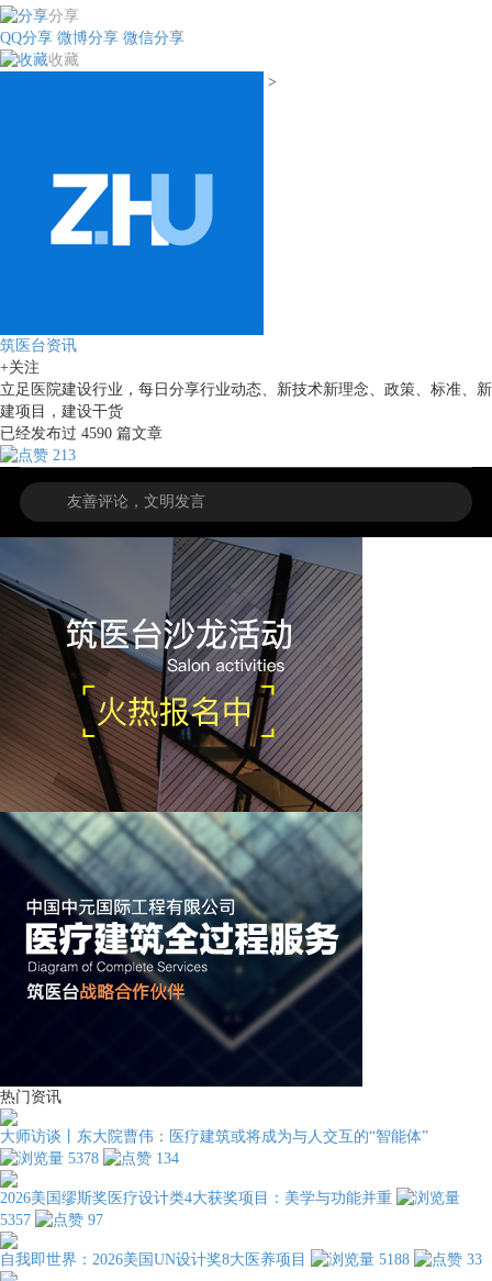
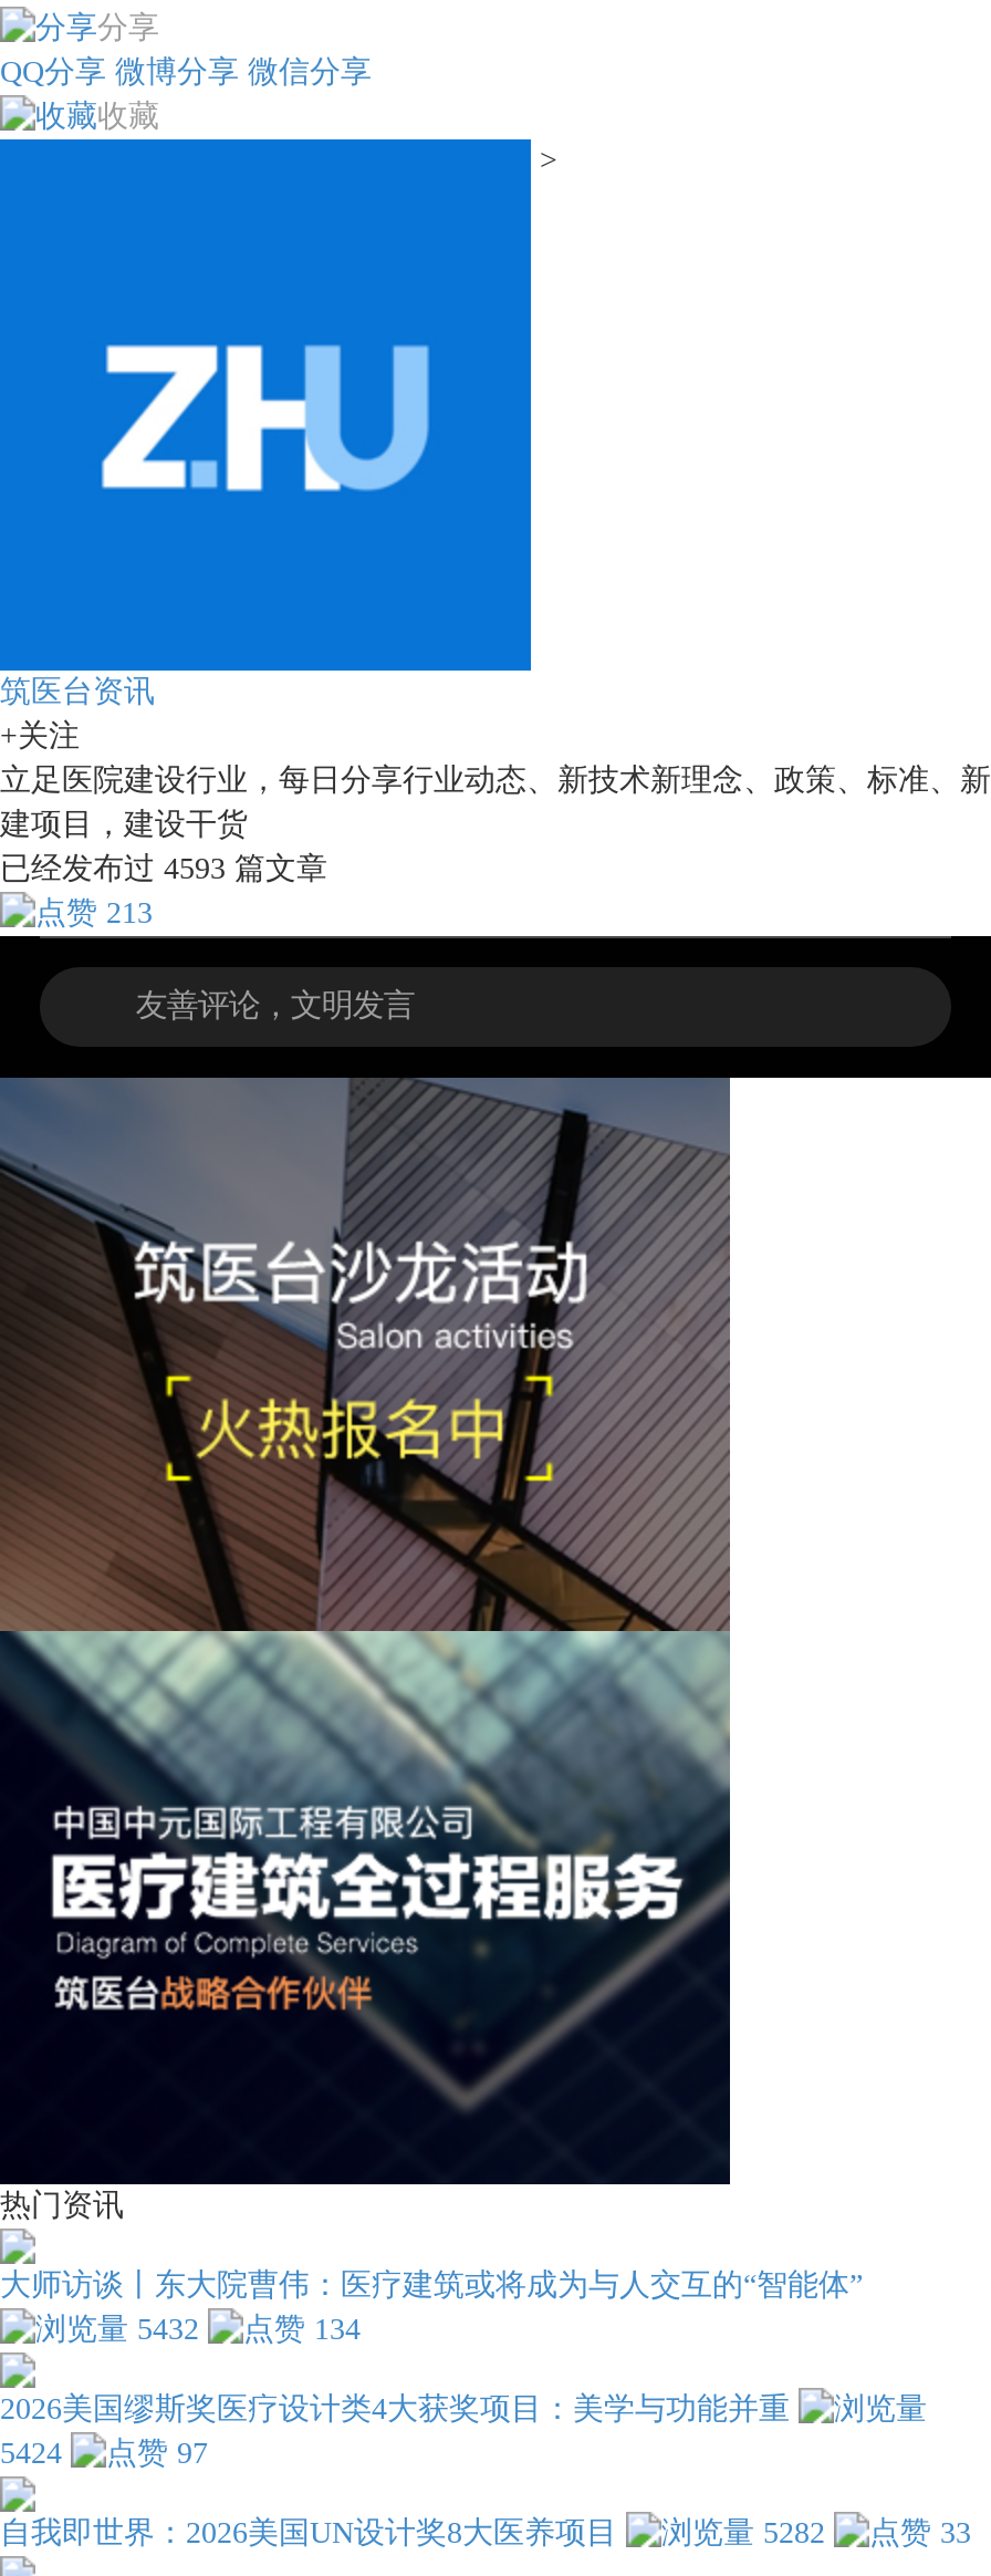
[0,425,163,442] 已经发布过4590篇文章 -> [0,852,327,885] 已经发布过4593篇文章
[68,1150,99,1166] 5378 -> [137,2312,199,2345] 5432
[0,1211,31,1228] 5357 -> [0,2436,62,2469] 5424
[379,1251,410,1267] 5188 -> [763,2516,825,2549] 5282

